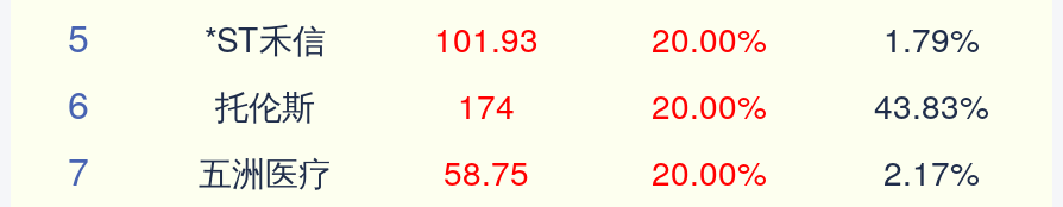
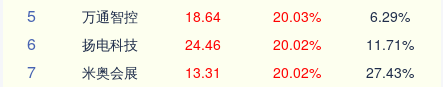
[205,14,979,62] *ST禾信 | 101.93 | 20.00% | 1.79% -> [82,6,410,26] 万通智控 | 18.64 | 20.03% | 6.29%
[215,81,988,128] 托伦斯 | 174 | 20.00% | 43.83% -> [82,34,414,54] 扬电科技 | 24.46 | 20.02% | 11.71%
[199,148,979,195] 五洲医疗 | 58.75 | 20.00% | 2.17% -> [82,62,414,82] 米奥会展 | 13.31 | 20.02% | 27.43%

